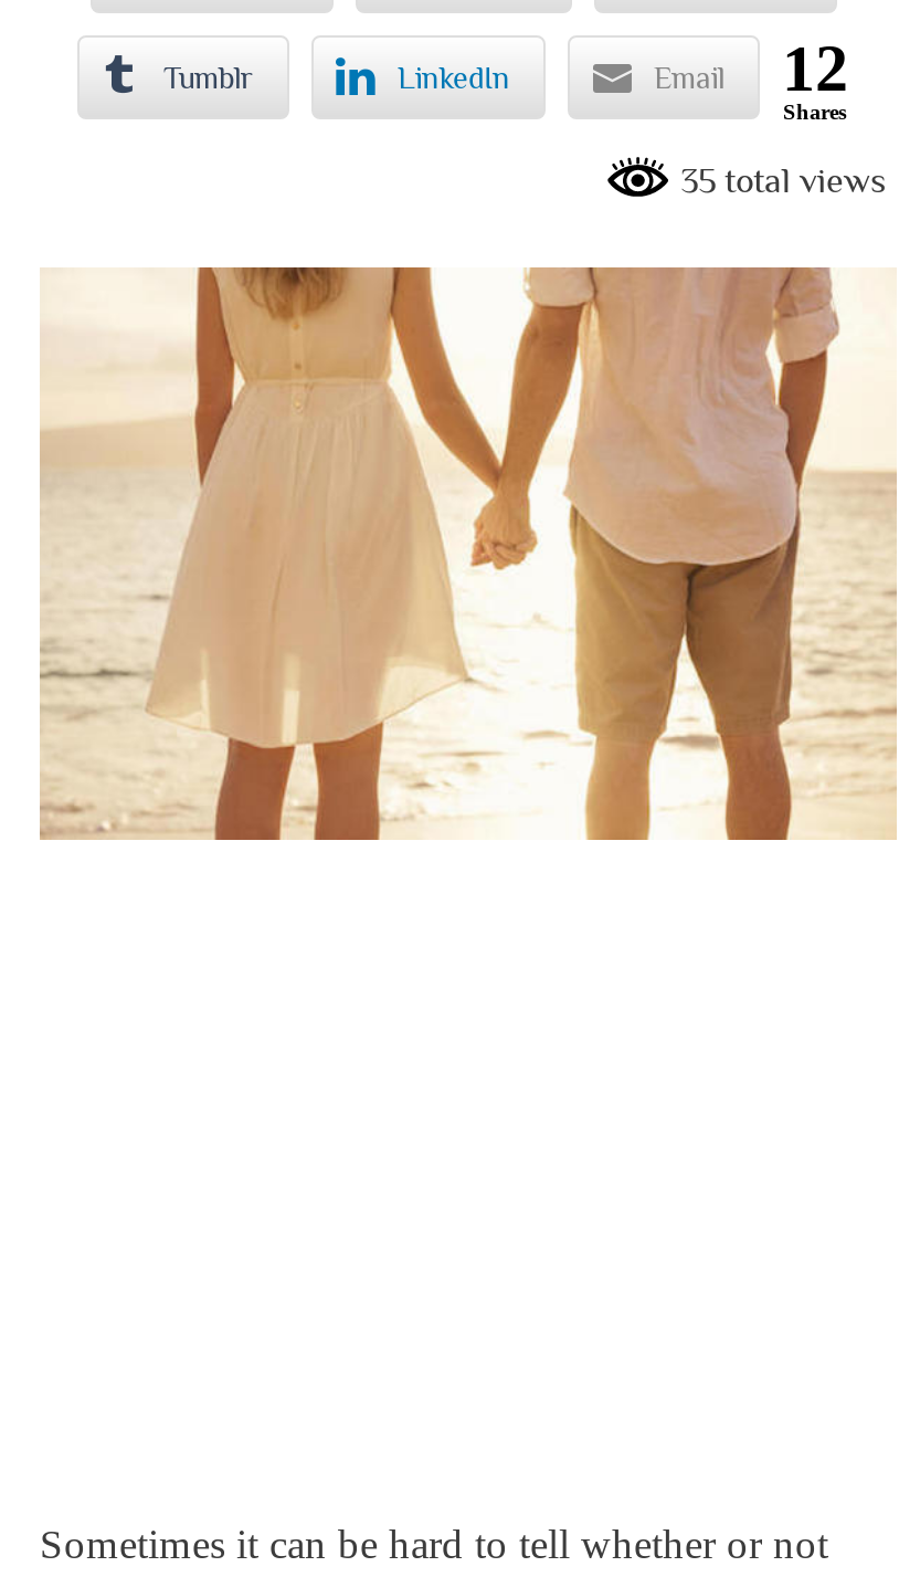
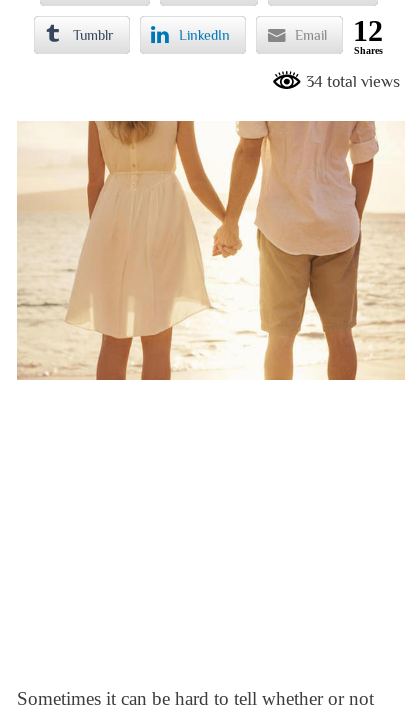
[671,162,886,202] 35 total views -> [302,73,400,91] 34 total views

